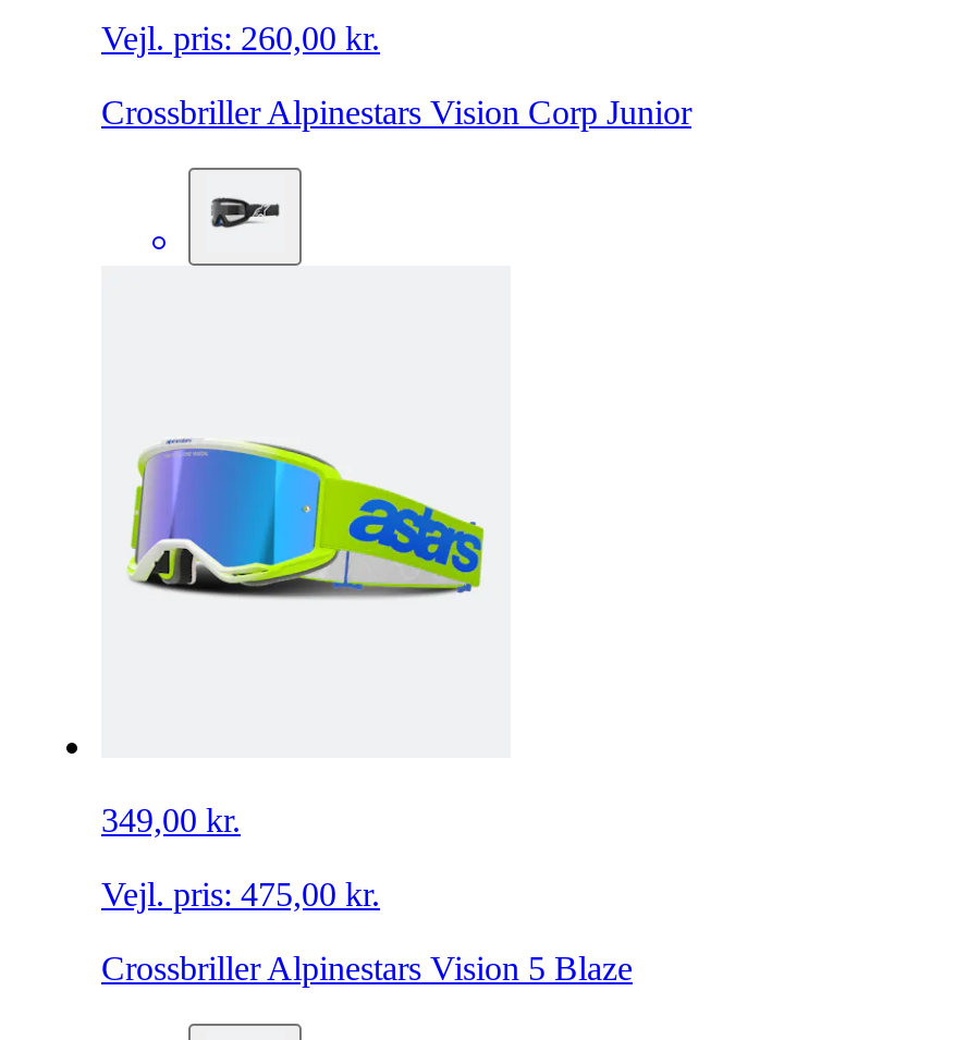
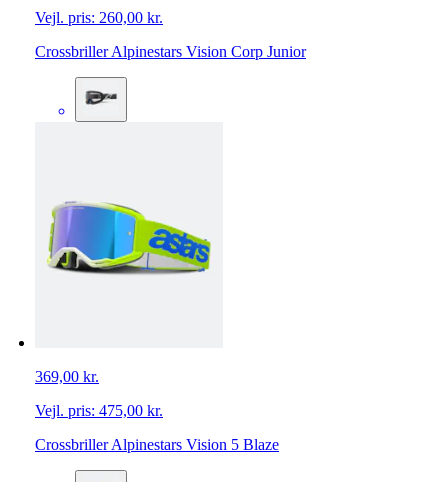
[101,802,241,839] 349,00 kr. -> [35,368,99,385] 369,00 kr.

